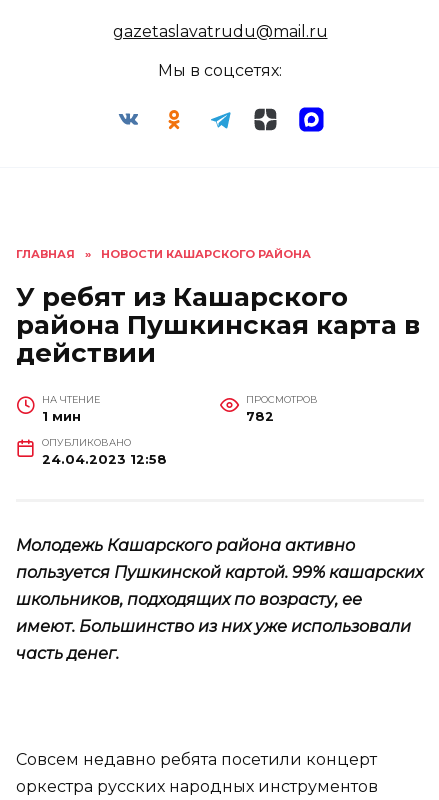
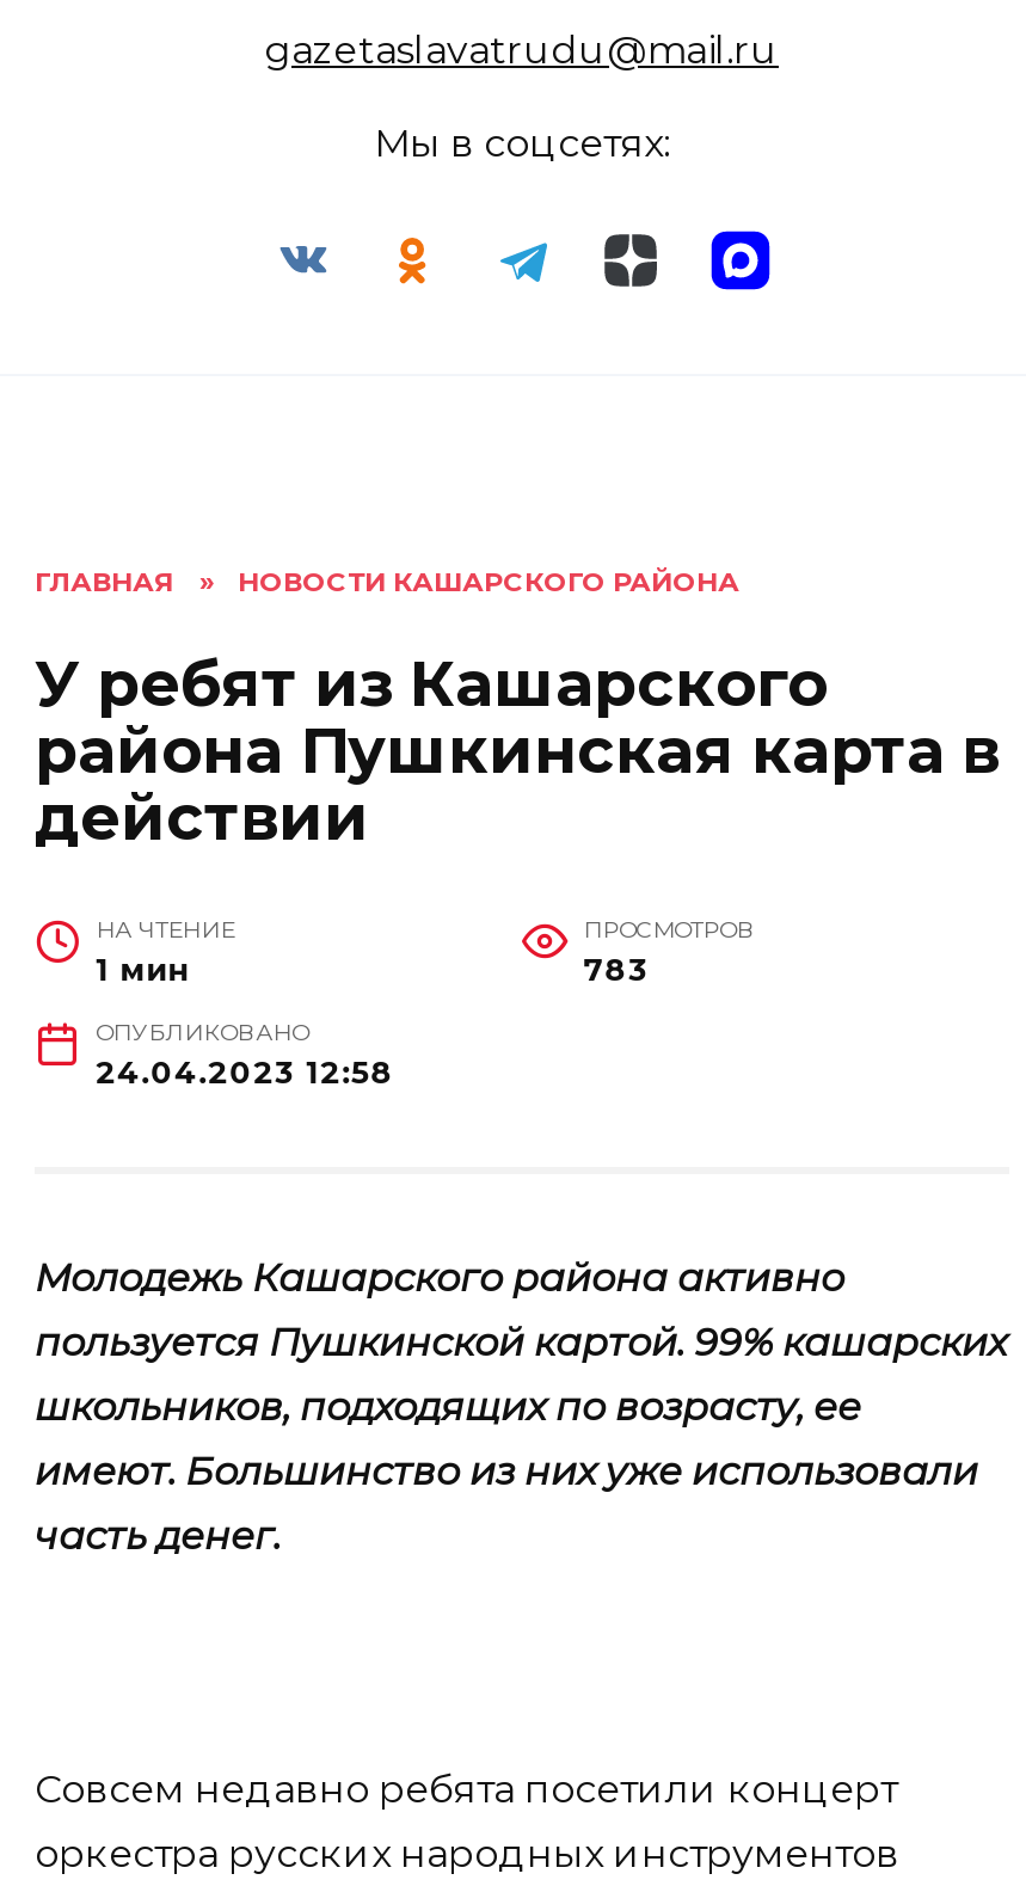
[246,409,274,424] 782 -> [583,951,650,987] 783

